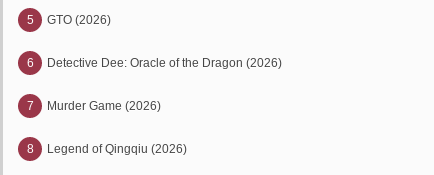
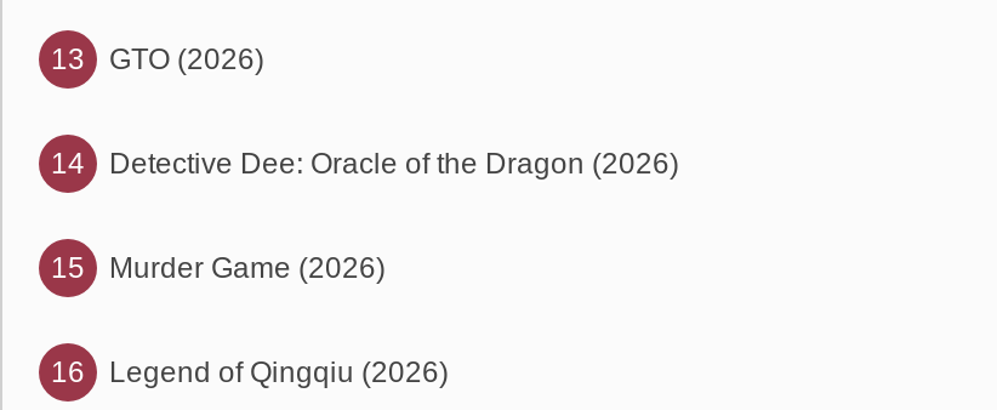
[26,13,111,27] 5 GTO (2026) -> [51,42,264,76] 13 GTO (2026)
[26,56,282,70] 6 Detective Dee: Oracle of the Dragon (2026) -> [51,147,679,181] 14 Detective Dee: Oracle of the Dragon (2026)
[26,99,161,113] 7 Murder Game (2026) -> [51,251,386,285] 15 Murder Game (2026)
[26,142,187,156] 8 Legend of Qingqiu (2026) -> [51,355,449,389] 16 Legend of Qingqiu (2026)

